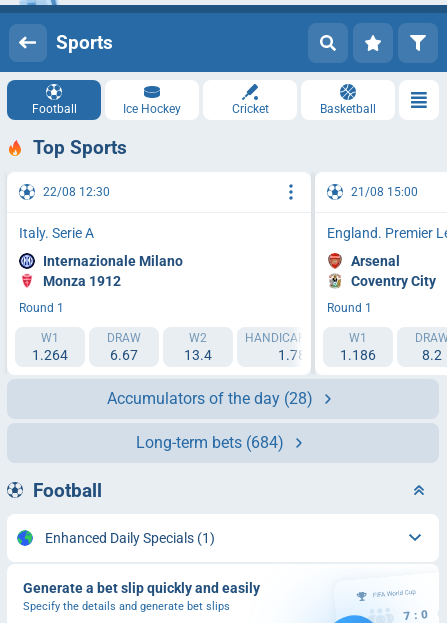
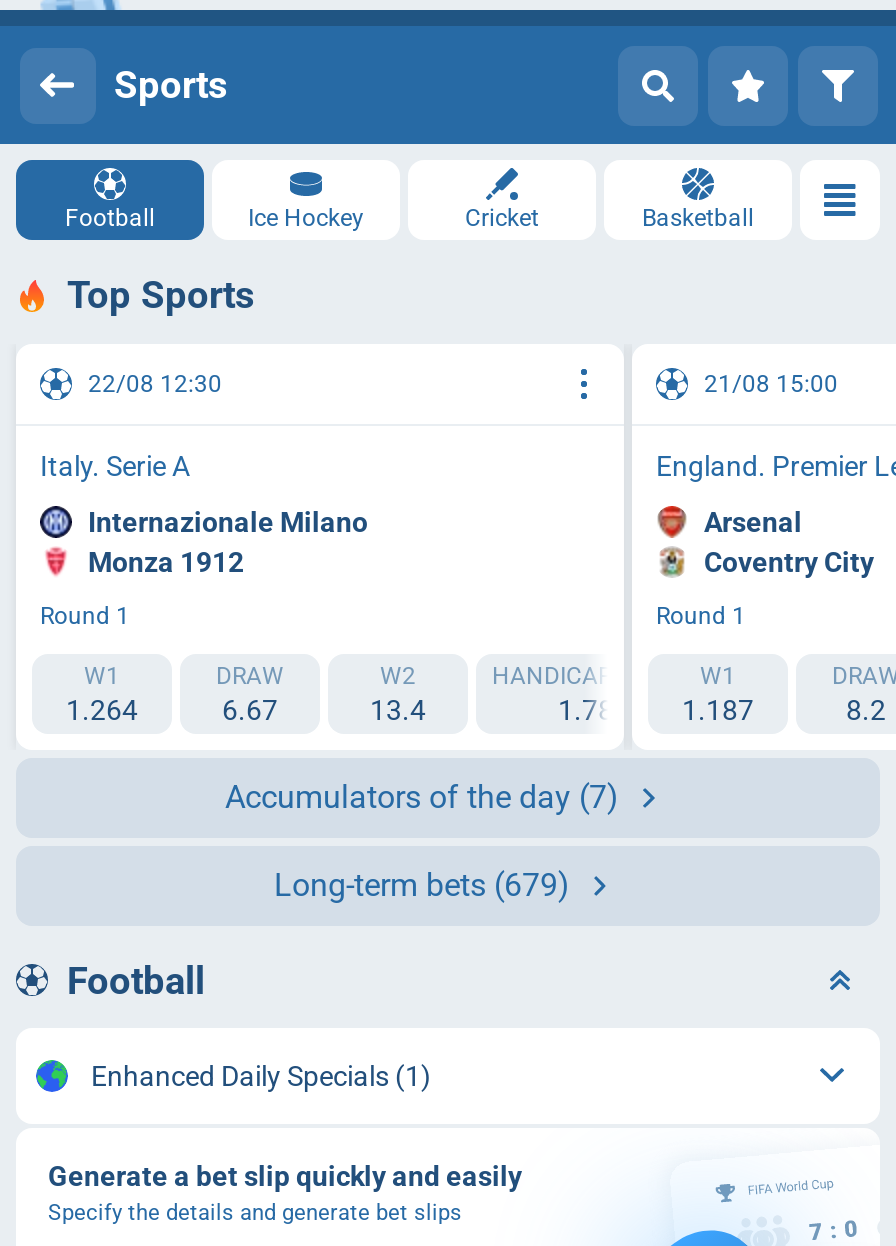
[340,346,376,362] 1.186 -> [682,693,754,725] 1.187
[107,388,313,407] Accumulators of the day (28) -> [225,777,619,815] Accumulators of the day (7)
[136,432,284,451] Long-term bets (684) -> [274,865,570,903] Long-term bets (679)

